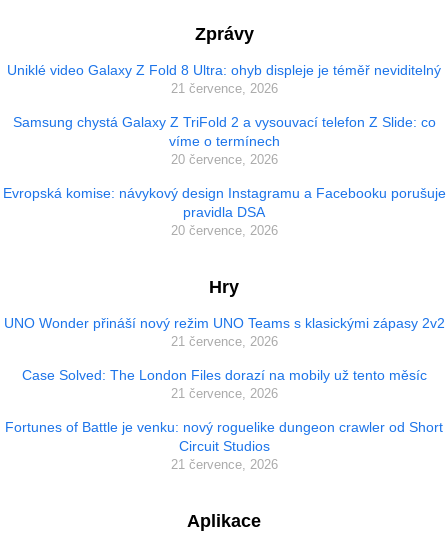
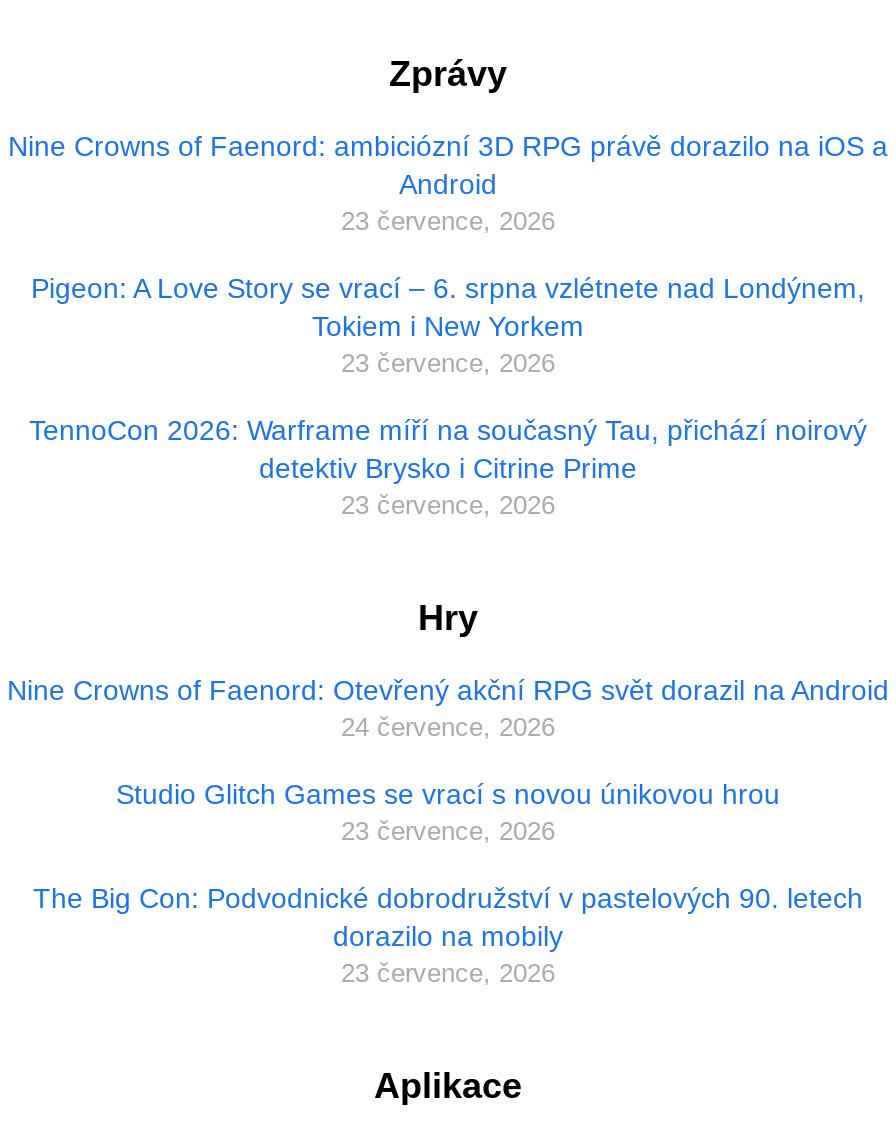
[7,61,441,95] Uniklé video Galaxy Z Fold 8 Ultra: ohyb displeje je téměř neviditelný | 21 července, 2026 -> [8,129,888,235] Nine Crowns of Faenord: ambiciózní 3D RPG právě dorazilo na iOS a | Android | 23 července, 2026
[12,113,435,166] Samsung chystá Galaxy Z TriFold 2 a vysouvací telefon Z Slide: co | víme o termínech | 20 července, 2026 -> [31,271,865,377] Pigeon: A Love Story se vrací – 6. srpna vzlétnete nad Londýnem, | Tokiem i New Yorkem | 23 července, 2026
[2,184,445,237] Evropská komise: návykový design Instagramu a Facebooku porušuje | pravidla DSA | 20 července, 2026 -> [29,413,867,519] TennoCon 2026: Warframe míří na současný Tau, přichází noirový | detektiv Brysko i Citrine Prime | 23 července, 2026
[3,314,444,348] UNO Wonder přináší nový režim UNO Teams s klasickými zápasy 2v2 | 21 července, 2026 -> [7,673,889,741] Nine Crowns of Faenord: Otevřený akční RPG svět dorazil na Android | 24 července, 2026
[21,366,426,400] Case Solved: The London Files dorazí na mobily už tento měsíc | 21 července, 2026 -> [116,777,780,845] Studio Glitch Games se vrací s novou únikovou hrou | 23 července, 2026
[5,418,443,471] Fortunes of Battle je venku: nový roguelike dungeon crawler od Short | Circuit Studios | 21 července, 2026 -> [33,881,863,987] The Big Con: Podvodnické dobrodružství v pastelových 90. letech | dorazilo na mobily | 23 července, 2026

